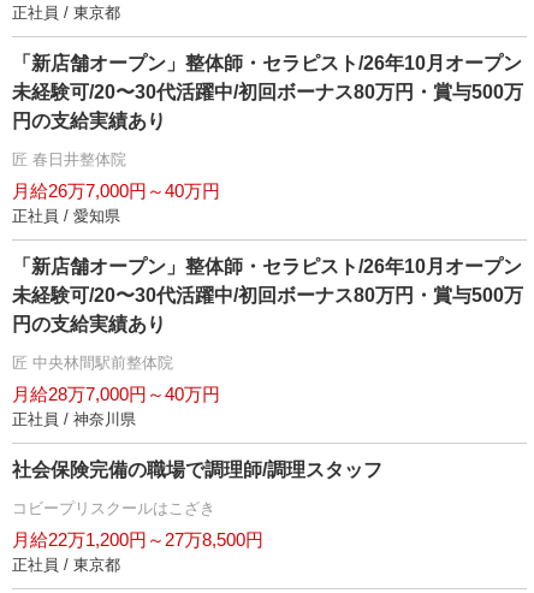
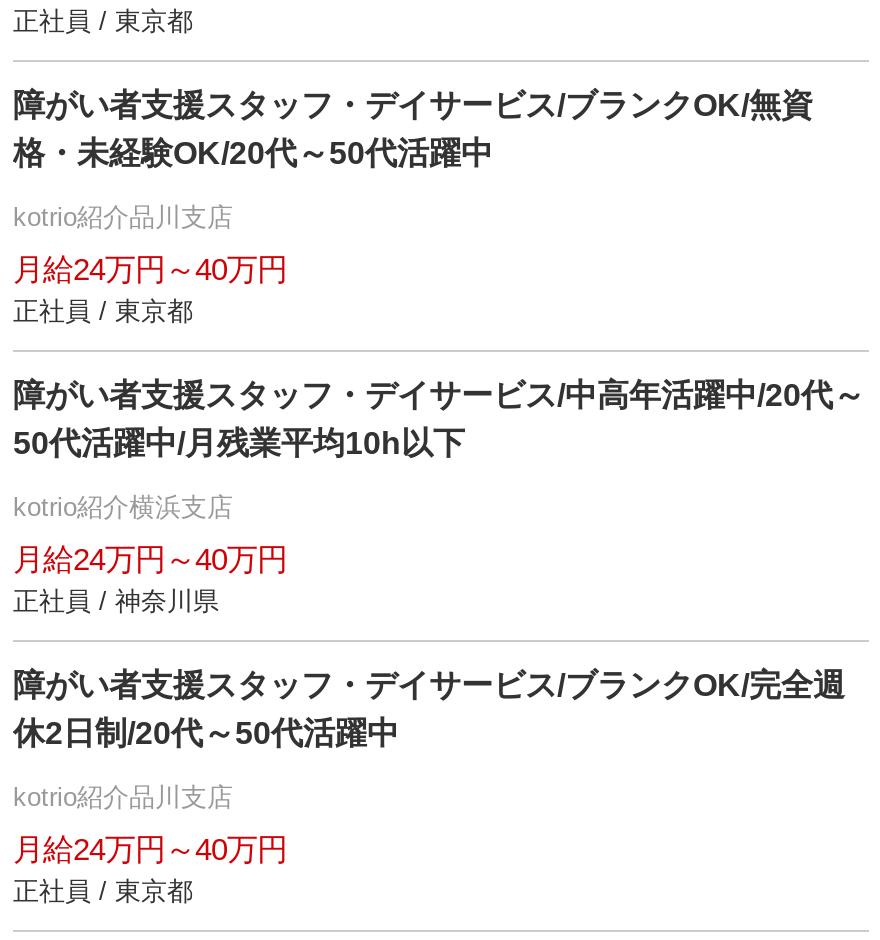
[12,53,523,131] 「新店舗オープン」整体師・セラピスト/26年10月オープン | 未経験可/20〜30代活躍中/初回ボーナス80万円・賞与500万 | 円の支給実績あり -> [13,88,813,170] 障がい者支援スタッフ・デイサービス/ブランクOK/無資 | 格・未経験OK/20代～50代活躍中
[12,150,126,168] 匠 春日井整体院 -> [13,202,233,232] kotrio紹介品川支店
[12,180,220,225] 月給26万7,000円～40万円 | 正社員 / 愛知県 -> [13,252,287,326] 月給24万円～40万円 | 正社員 / 東京都
[12,256,523,334] 「新店舗オープン」整体師・セラピスト/26年10月オープン | 未経験可/20〜30代活躍中/初回ボーナス80万円・賞与500万 | 円の支給実績あり -> [13,378,865,460] 障がい者支援スタッフ・デイサービス/中高年活躍中/20代～ | 50代活躍中/月残業平均10h以下
[12,354,173,372] 匠 中央林間駅前整体院 -> [13,492,233,522] kotrio紹介横浜支店
[12,384,220,404] 月給28万7,000円～40万円 -> [13,542,287,576] 月給24万円～40万円
moved [12,410,136,428] -> [13,586,219,616]: 正社員 / 神奈川県
[12,459,382,480] 社会保険完備の職場で調理師/調理スタッフ -> [13,668,845,750] 障がい者支援スタッフ・デイサービス/ブランクOK/完全週 | 休2日制/20代～50代活躍中
[12,499,215,517] コビープリスクールはこざき -> [13,782,233,812] kotrio紹介品川支店
[12,529,263,550] 月給22万1,200円～27万8,500円 -> [13,832,287,866] 月給24万円～40万円

